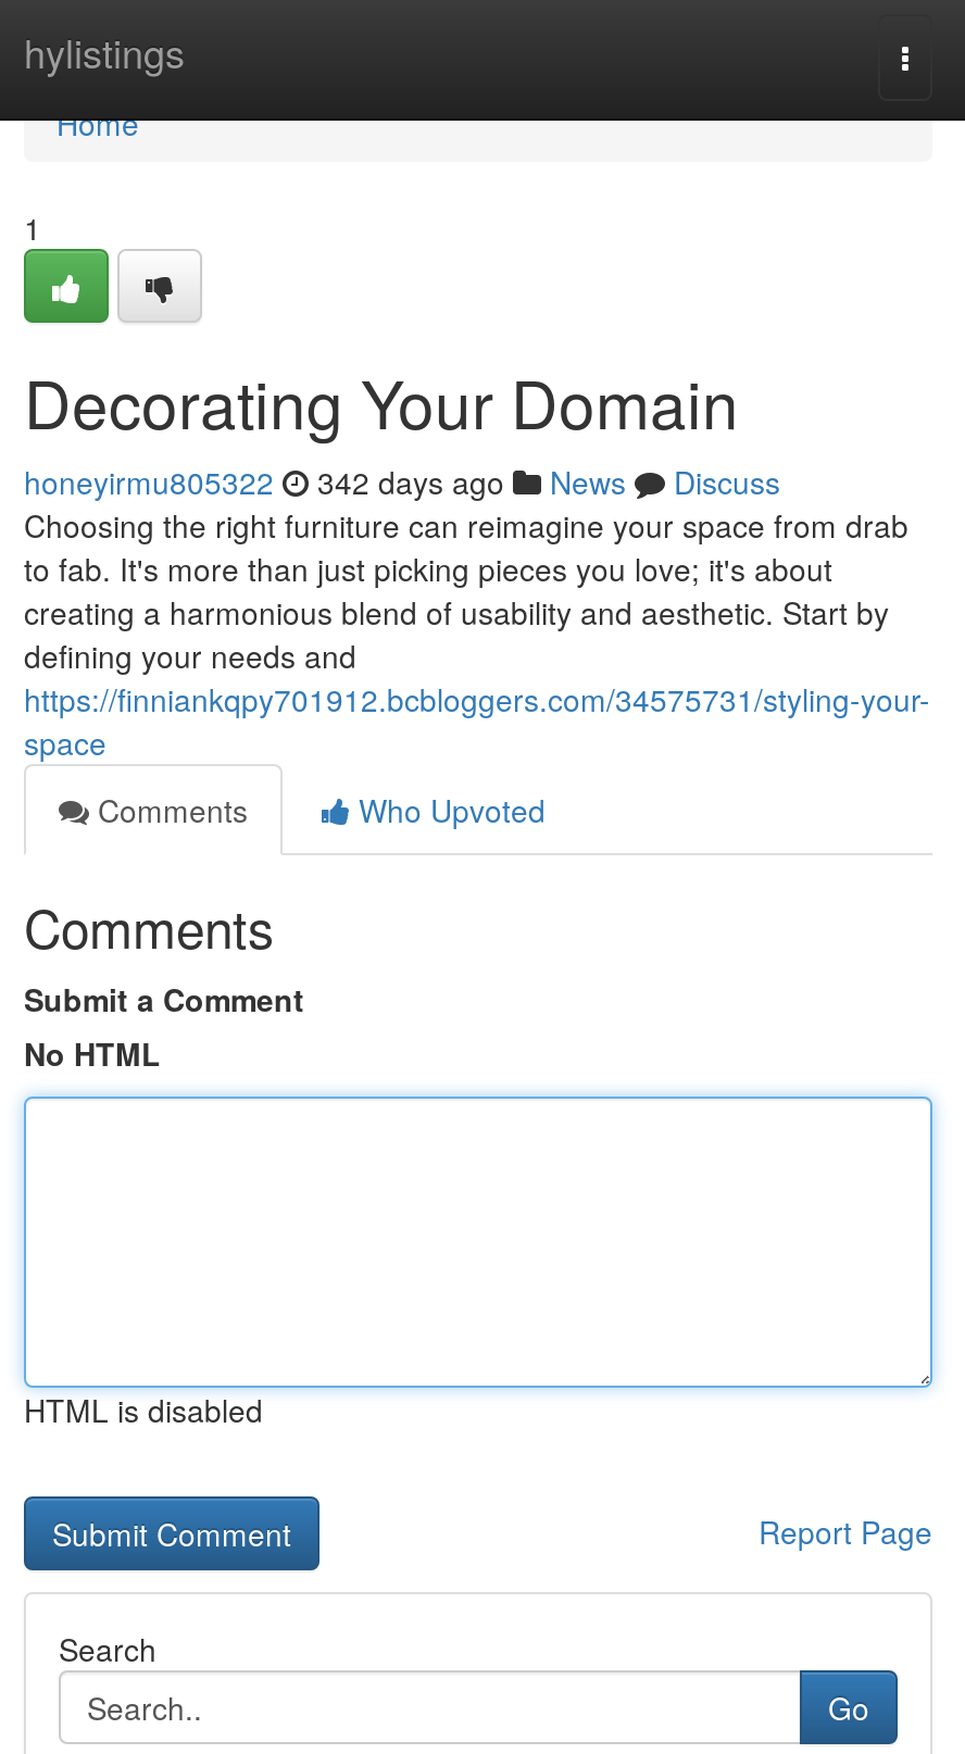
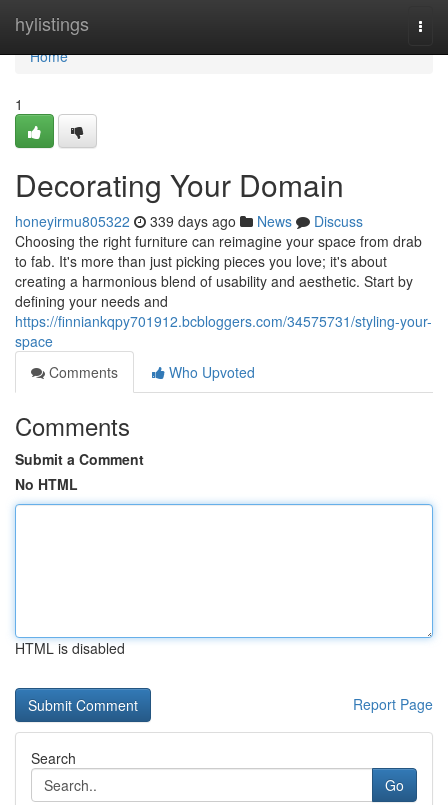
[24,460,780,503] honeyirmu805322 342 days ago News Discuss -> [15,211,363,231] honeyirmu805322 339 days ago News Discuss

